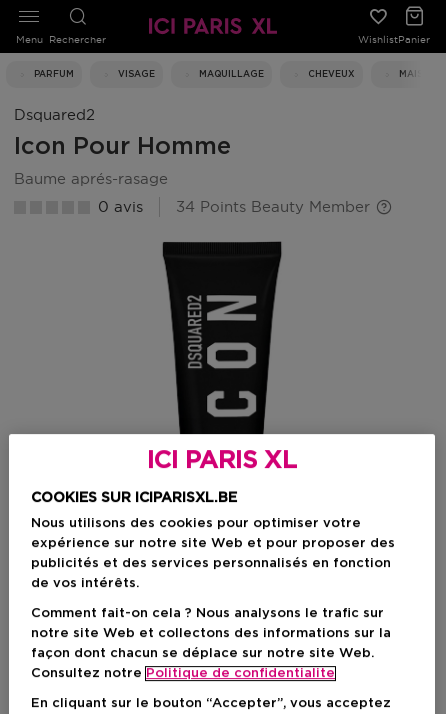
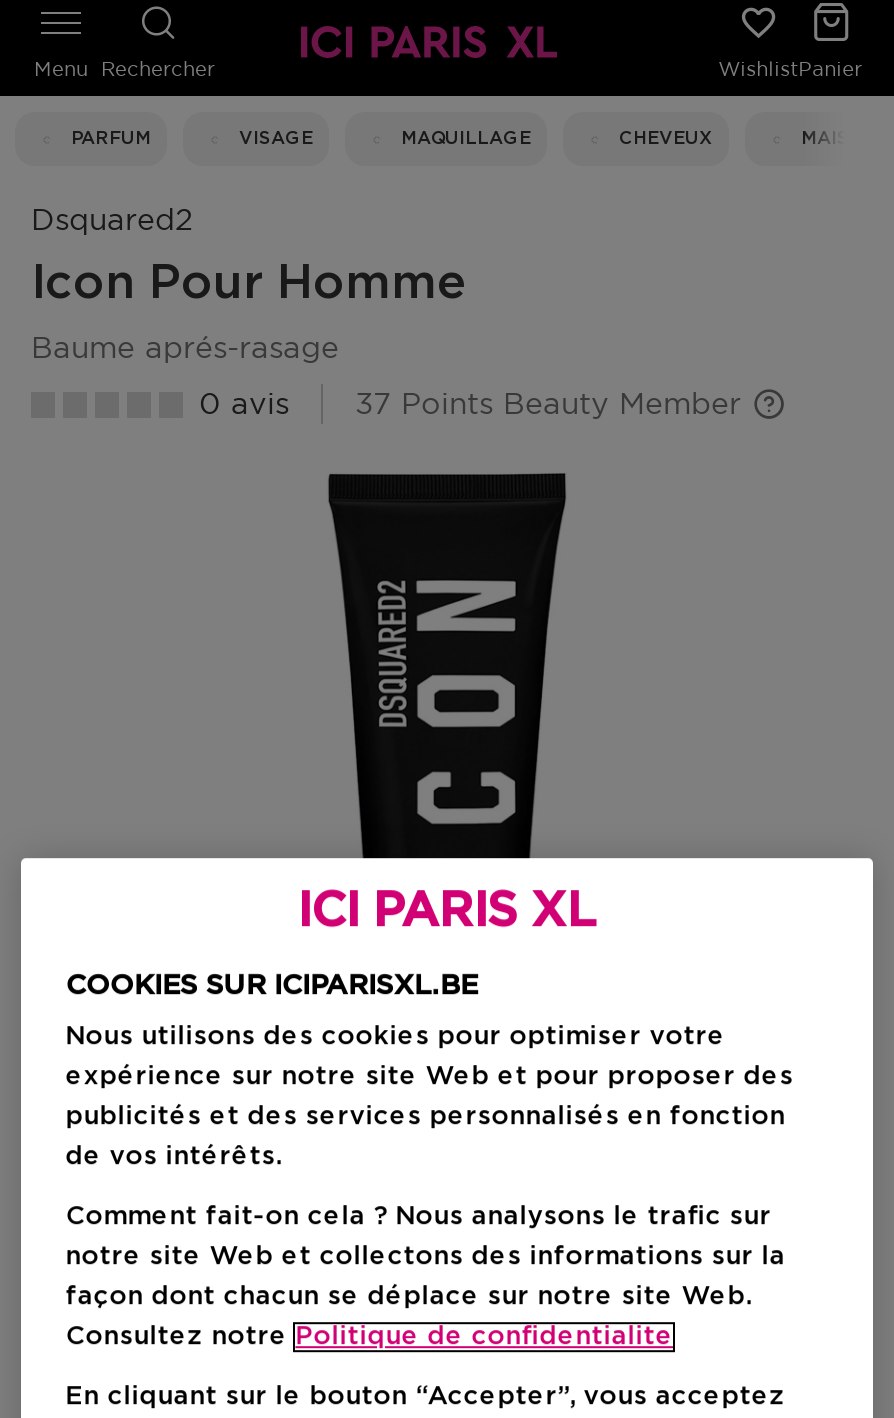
[176,198,370,215] 34 Points Beauty Member -> [355,386,741,420] 37 Points Beauty Member

